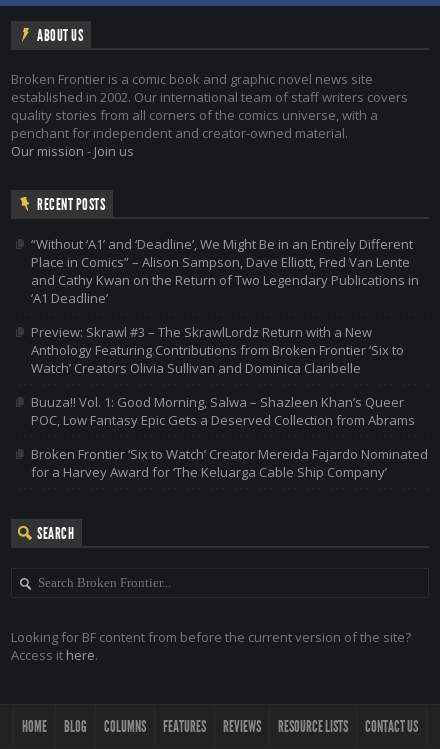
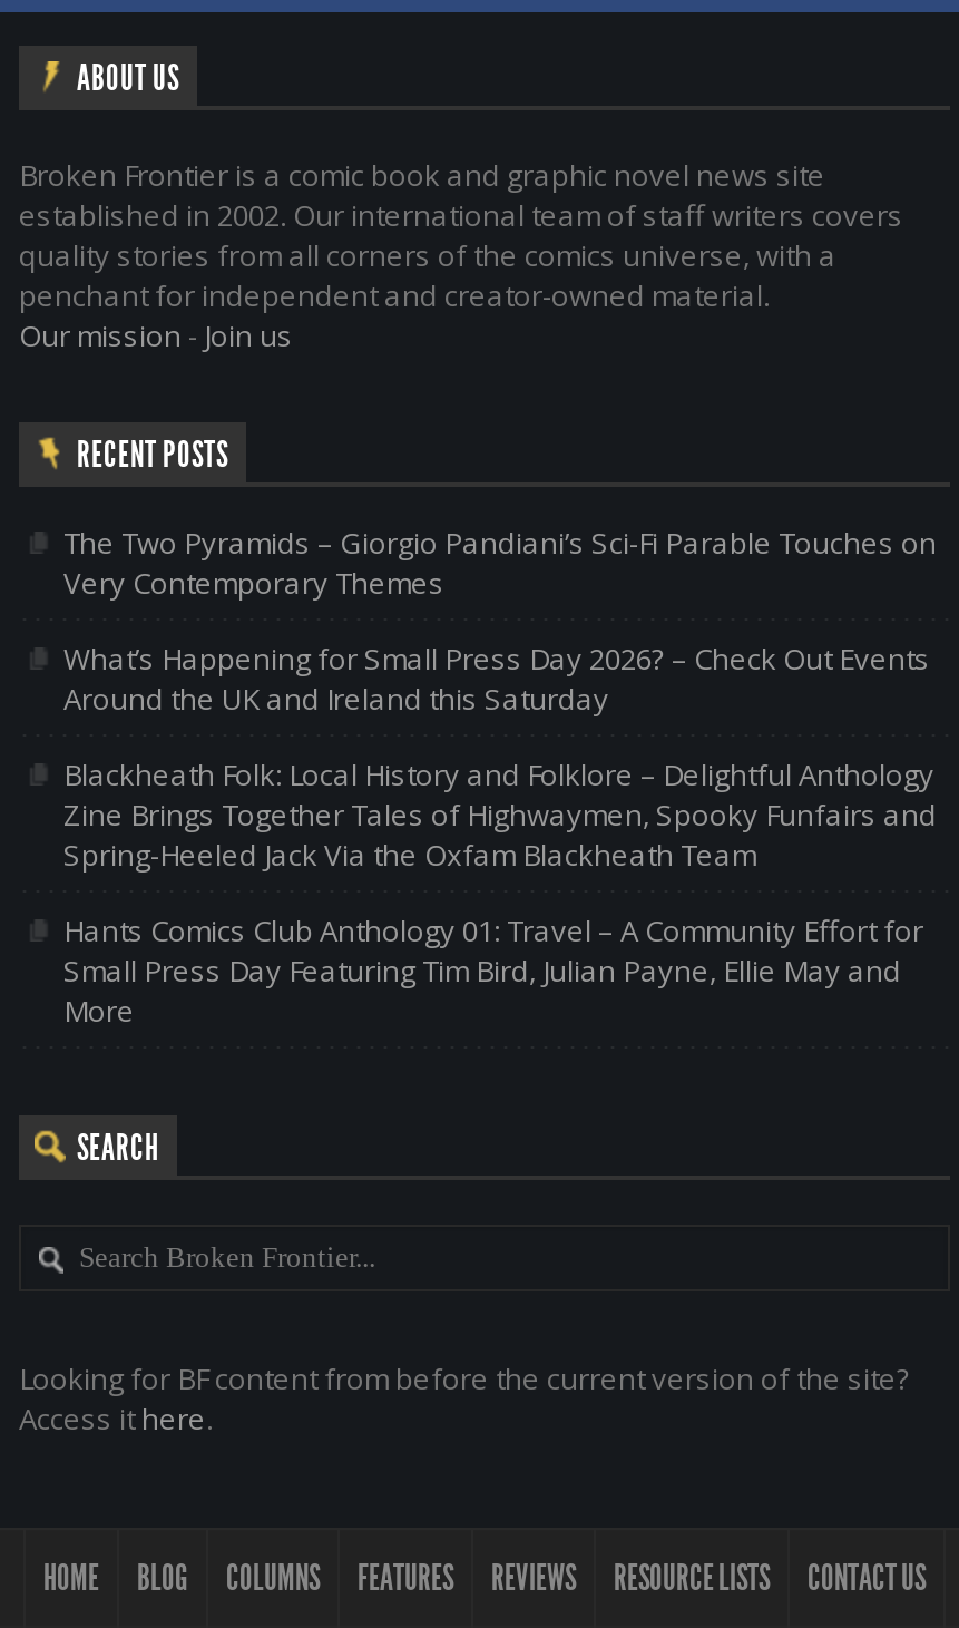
[31,235,419,307] “Without ‘A1’ and ‘Deadline’, We Might Be in an Entirely Different | Place in Comics” – Alison Sampson, Dave Elliott, Fred Van Lente | and Cathy Kwan on the Return of Two Legendary Publications in | ‘A1 Deadline’ -> [63,523,937,603] The Two Pyramids – Giorgio Pandiani’s Sci-Fi Parable Touches on | Very Contemporary Themes
[31,323,404,377] Preview: Skrawl #3 – The SkrawlLordz Return with a New | Anthology Featuring Contributions from Broken Frontier ‘Six to | Watch’ Creators Olivia Sullivan and Dominica Claribelle -> [63,638,930,719] What’s Happening for Small Press Day 2026? – Check Out Events | Around the UK and Ireland this Saturday
[31,393,415,429] Buuza!! Vol. 1: Good Morning, Salwa – Shazleen Khan’s Queer | POC, Low Fantasy Epic Gets a Deserved Collection from Abrams -> [63,754,937,875] Blackheath Folk: Local History and Folklore – Delightful Anthology | Zine Brings Together Tales of Highwaymen, Spooky Funfairs and | Spring-Heeled Jack Via the Oxfam Blackheath Team
[31,445,428,481] Broken Frontier ‘Six to Watch’ Creator Mereida Fajardo Nominated | for a Harvey Award for ‘The Keluarga Cable Ship Company’ -> [63,910,923,1031] Hants Comics Club Anthology 01: Travel – A Community Effort for | Small Press Day Featuring Tim Bird, Julian Payne, Ellie May and | More

